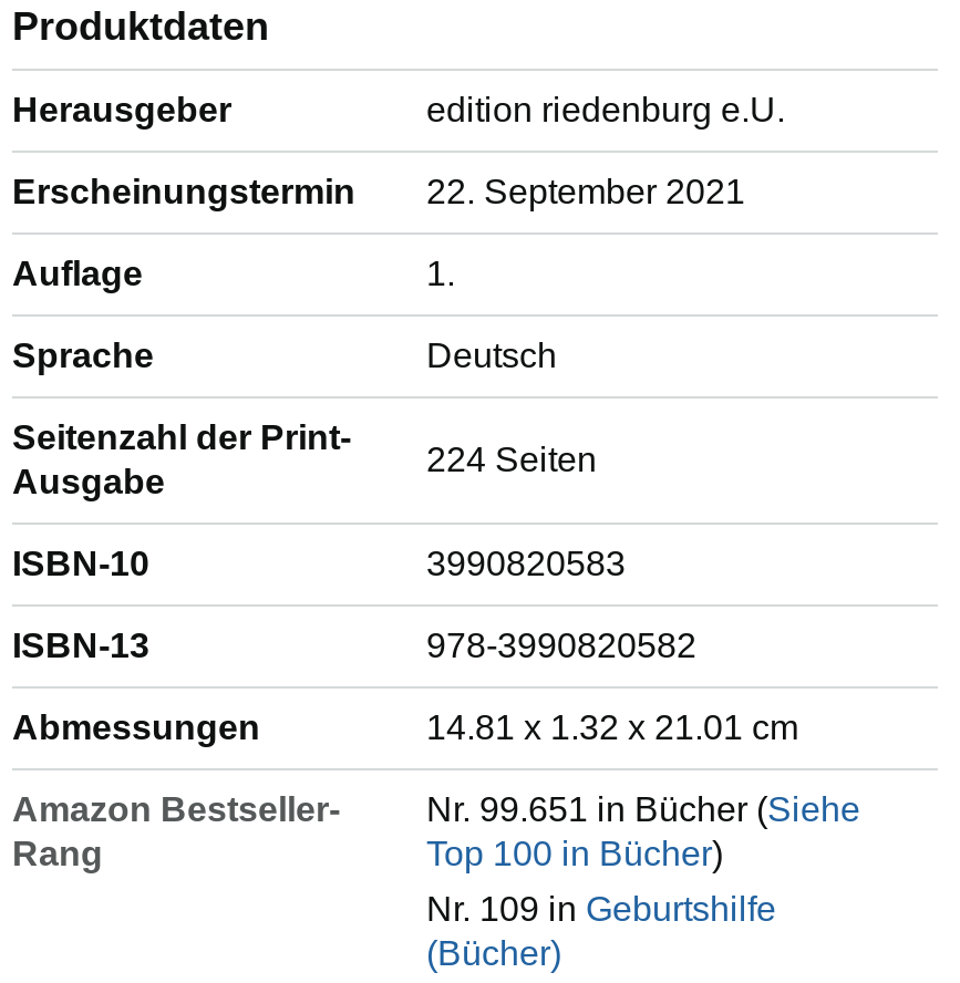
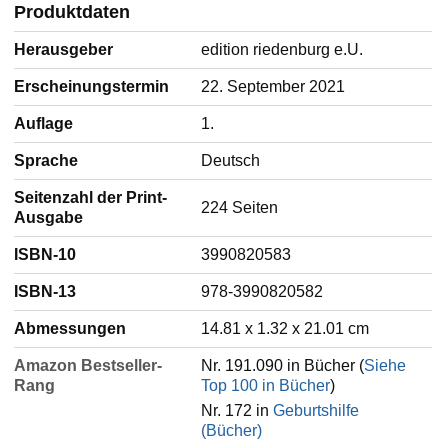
[426,790,860,828] Nr. 99.651 in Bücher (Siehe -> [201,357,406,374] Nr. 191.090 in Bücher (Siehe
[426,890,776,928] Nr. 109 in Geburtshilfe -> [201,402,359,419] Nr. 172 in Geburtshilfe

